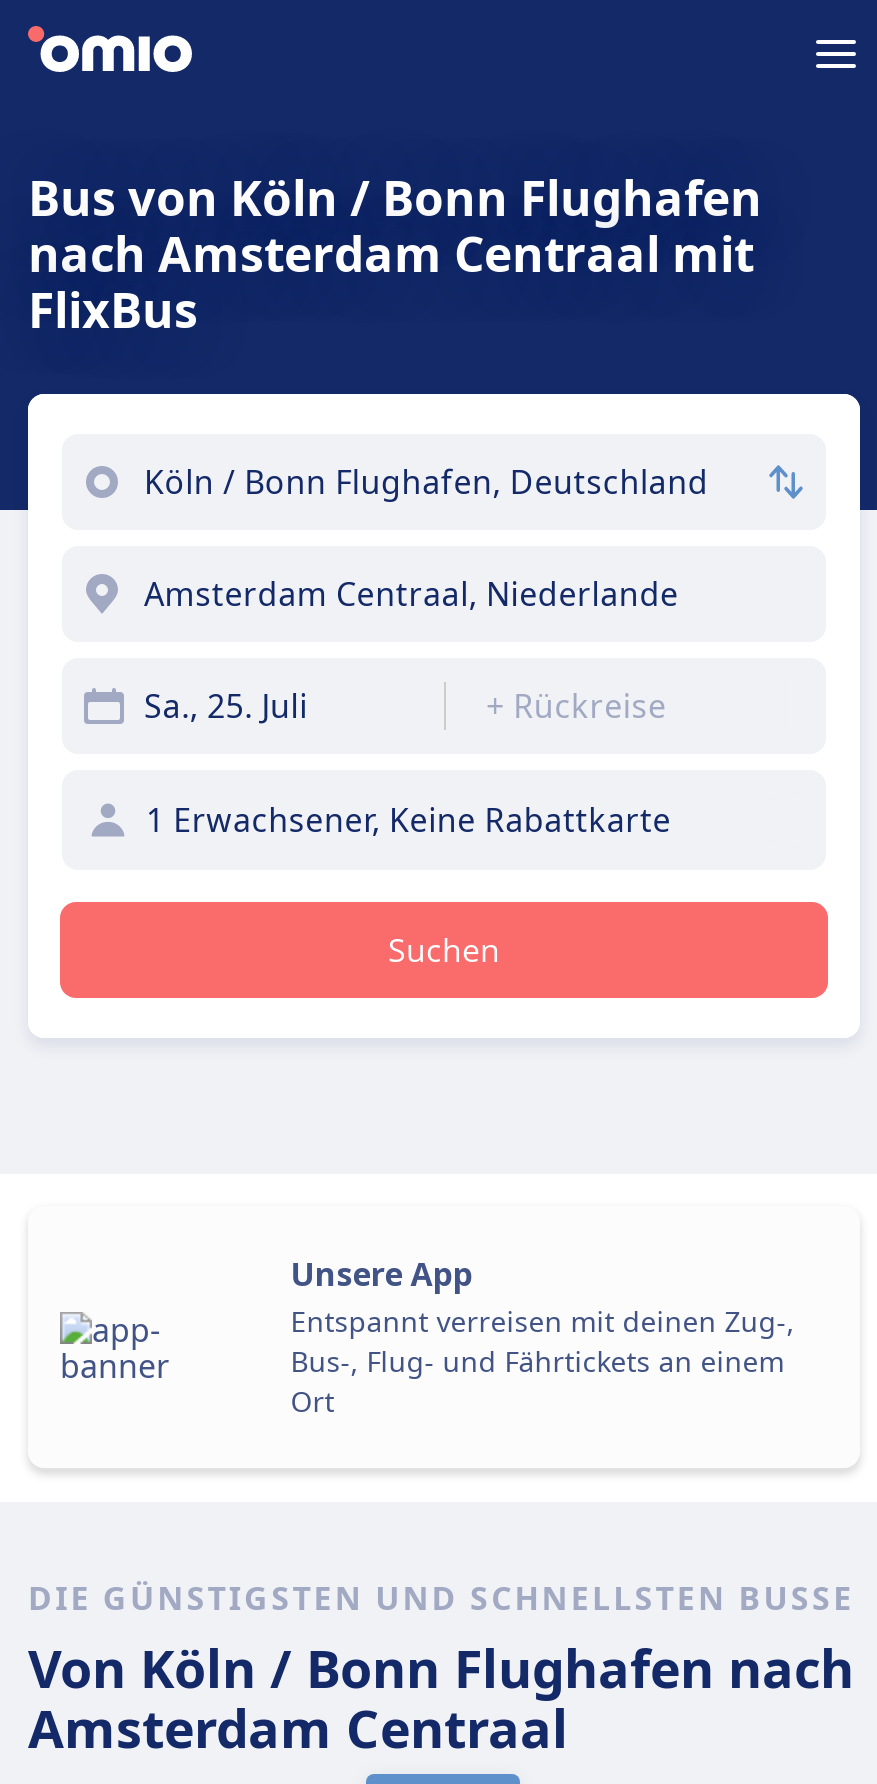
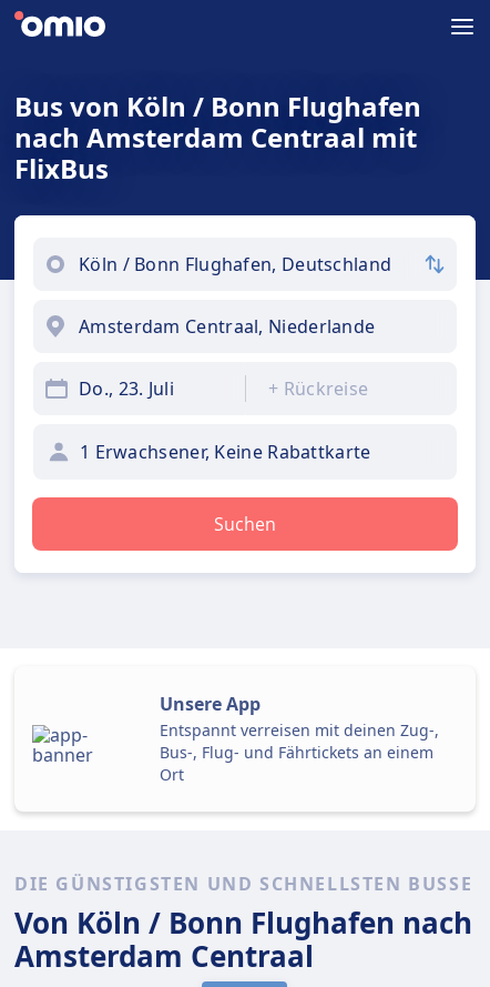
[144,684,308,728] Sa., 25. Juli -> [79,376,174,401] Do., 23. Juli

